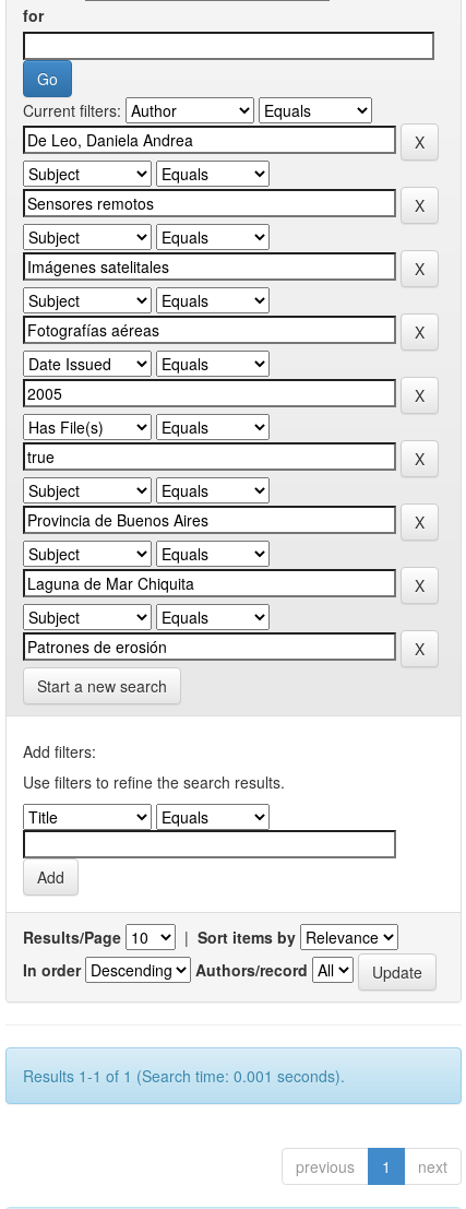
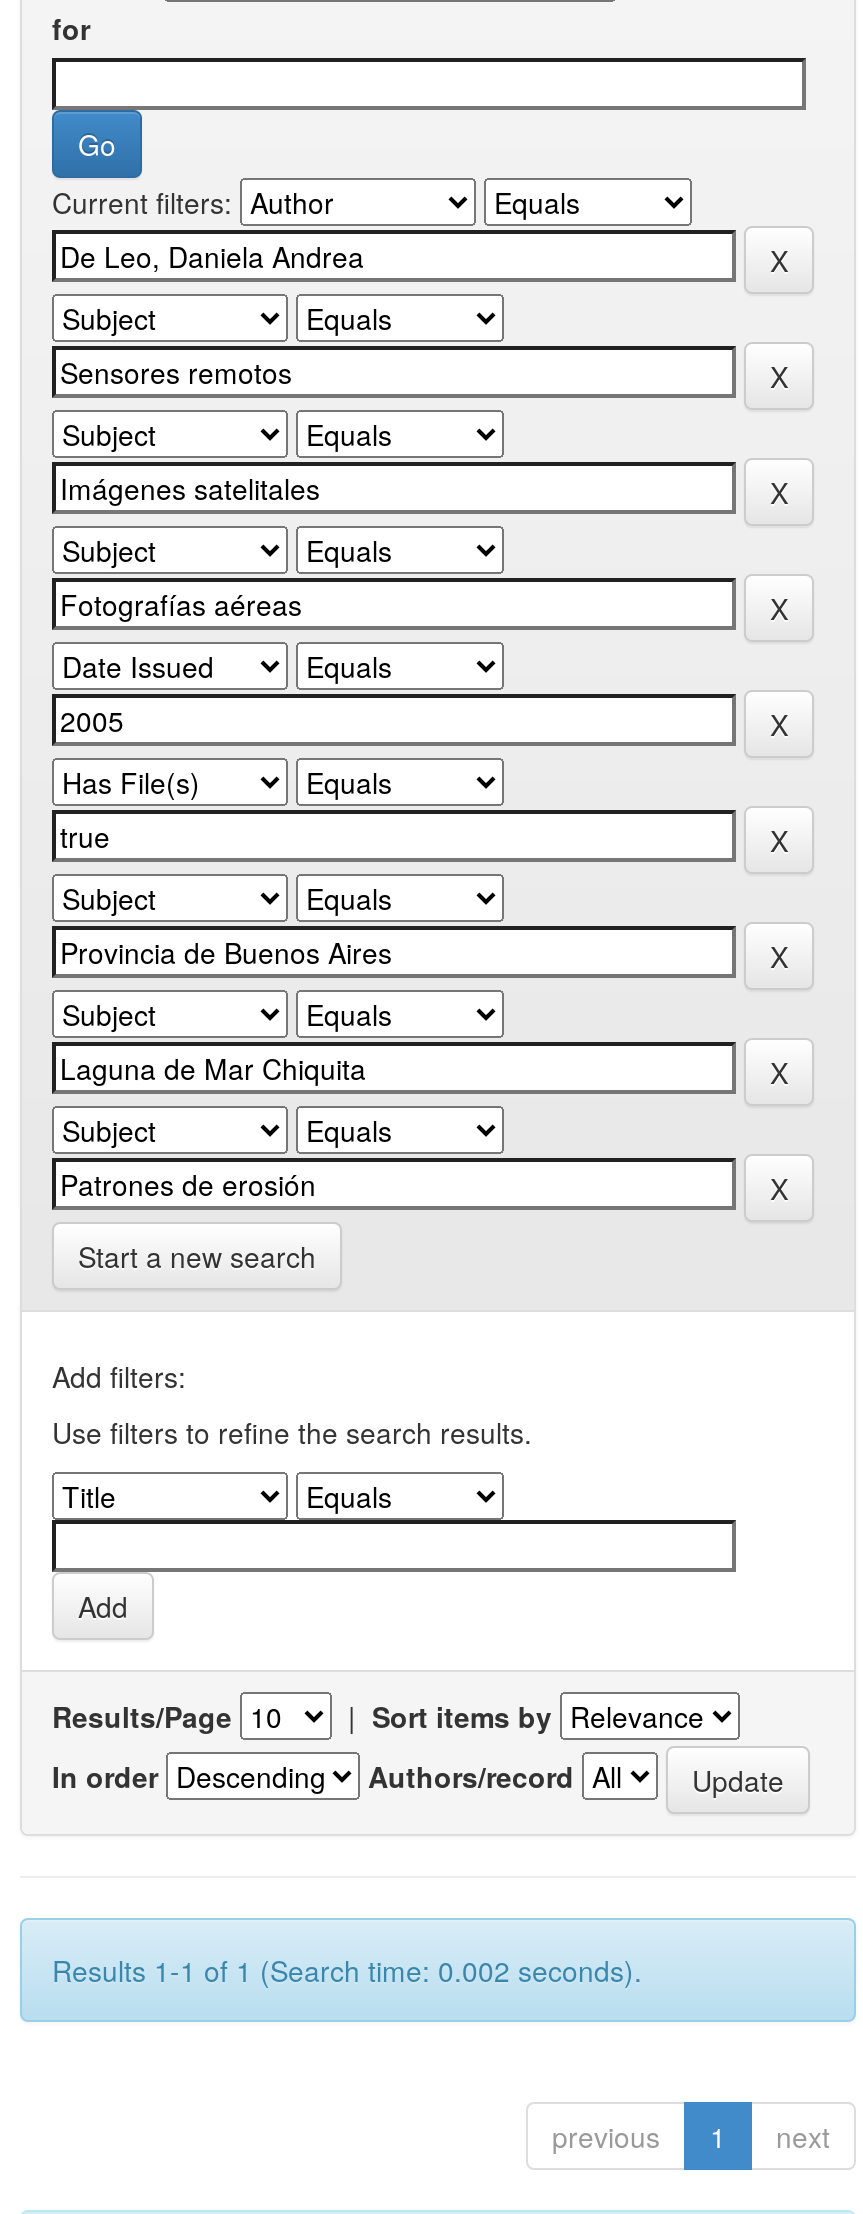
[23,1065,345,1087] Results 1-1 of 1 (Search time: 0.001 seconds). -> [52,1950,642,1990] Results 1-1 of 1 (Search time: 0.002 seconds).

